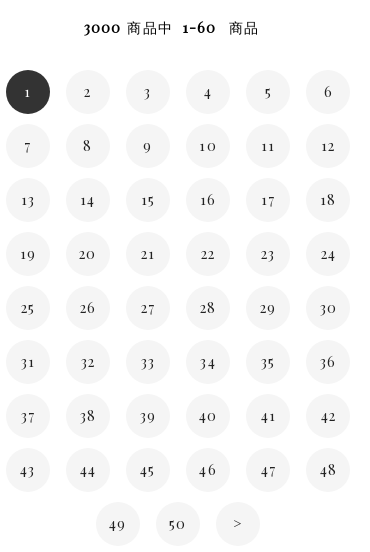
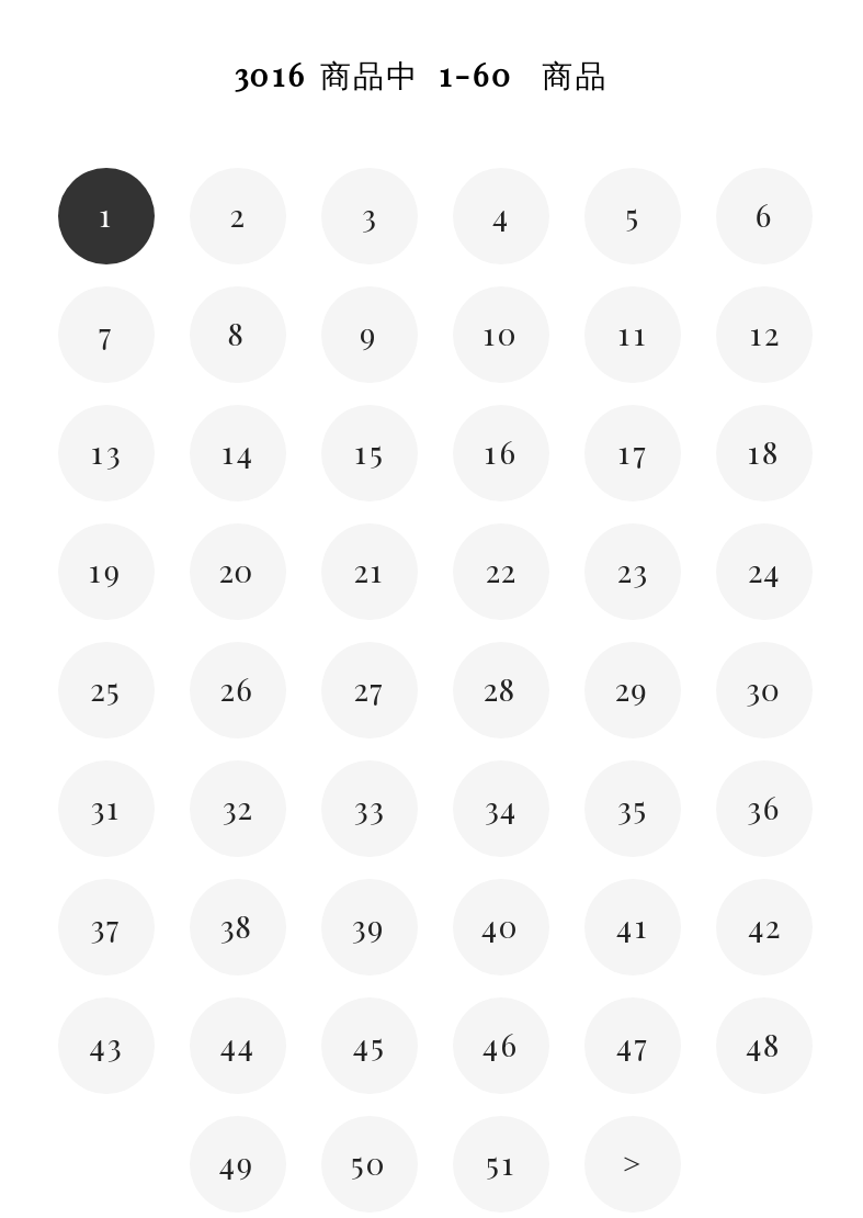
[84,18,259,37] 3000 商品中 1-60 商品 -> [234,54,608,96] 3016 商品中 1-60 商品
none -> [486,1143,517,1185] 51

